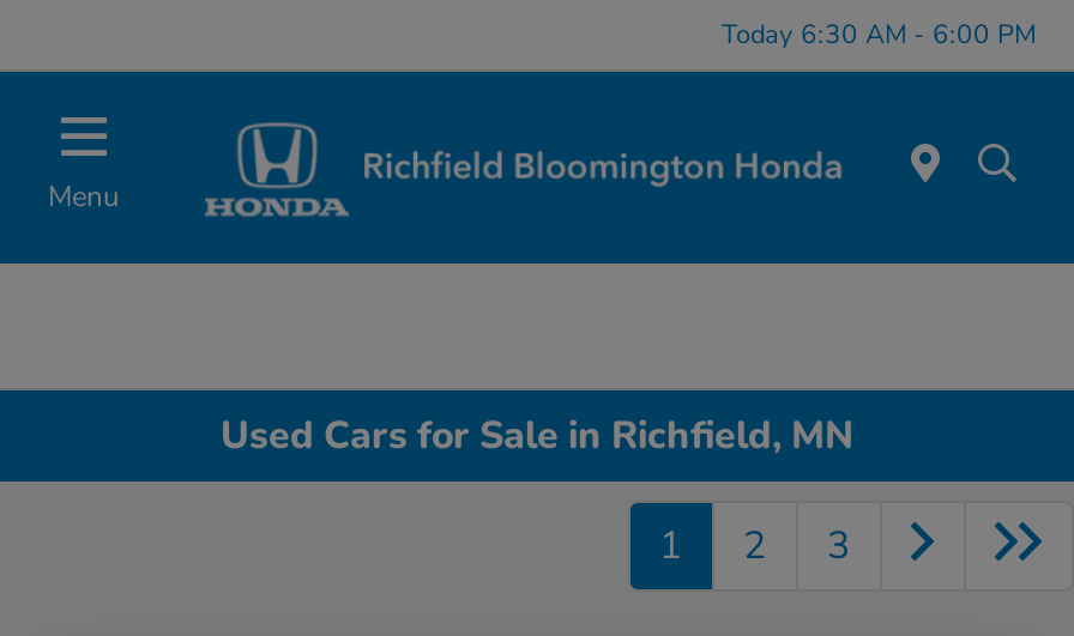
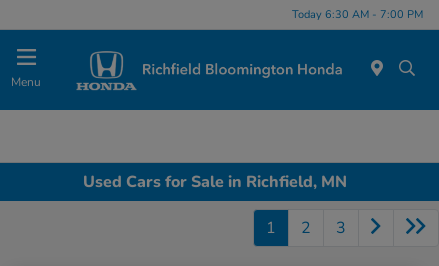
[722,16,1036,52] Today 6:30 AM - 6:00 PM -> [292,6,423,21] Today 6:30 AM - 7:00 PM

